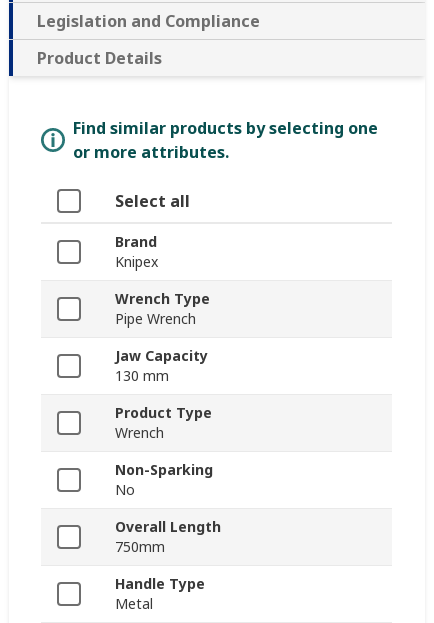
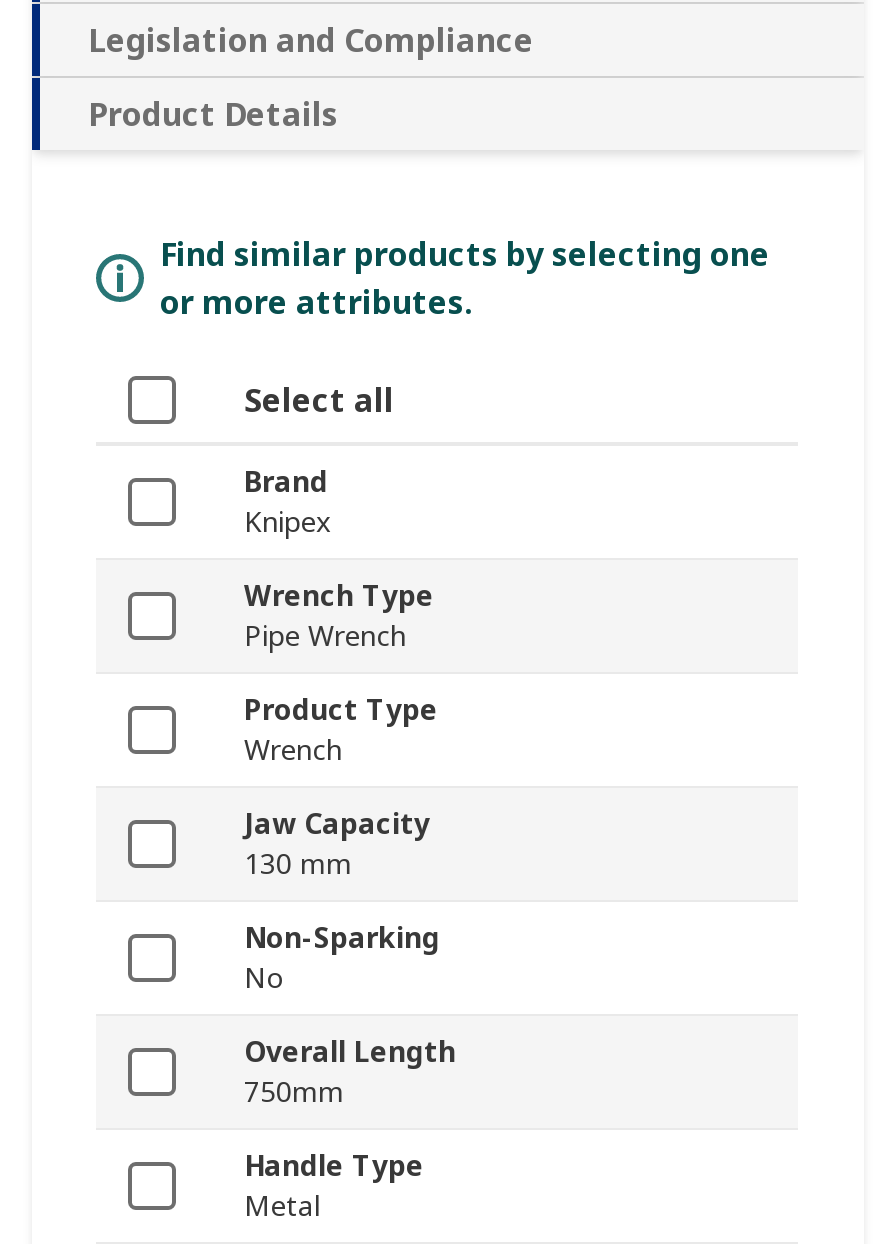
moved [115,346,208,385] -> [244,805,430,883]: Jaw Capacity | 130 mm
moved [115,403,212,442] -> [244,691,438,769]: Product Type | Wrench

